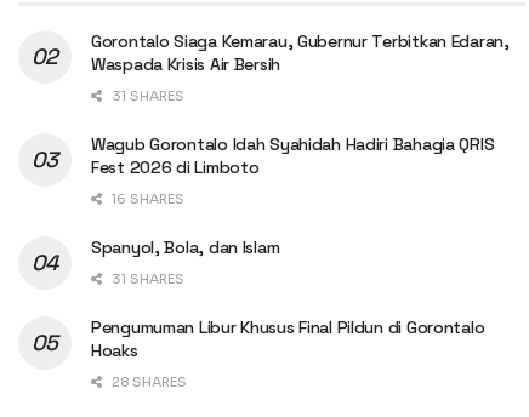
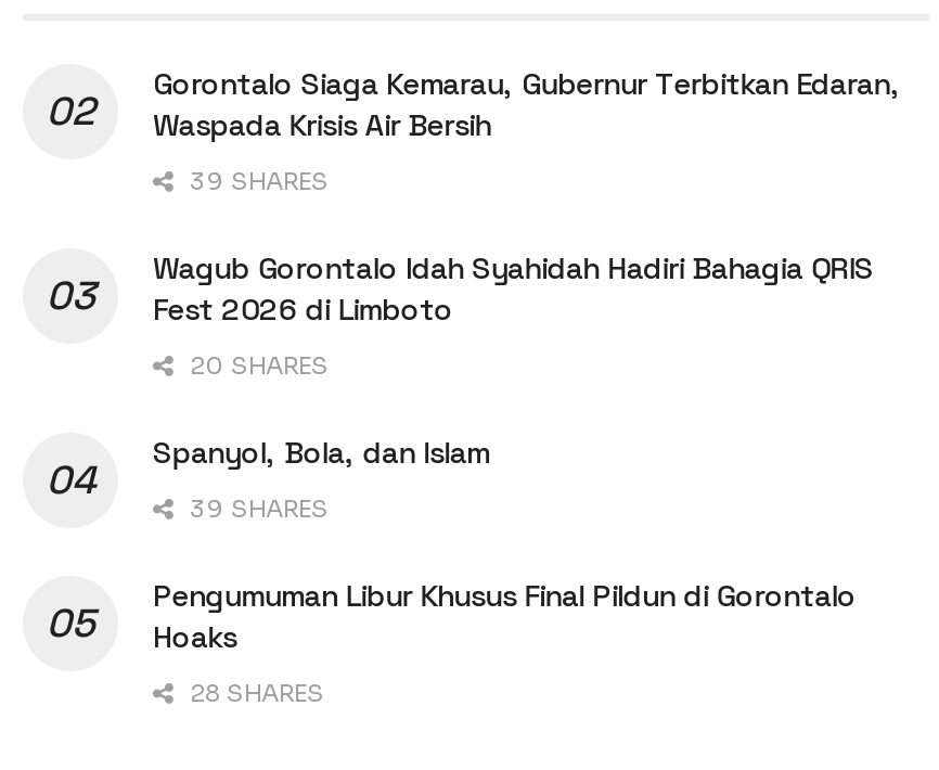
[108,87,184,104] 31 SHARES -> [183,166,329,197] 39 SHARES
[108,190,184,207] 16 SHARES -> [183,351,329,381] 20 SHARES
[108,270,184,287] 31 SHARES -> [183,494,329,524] 39 SHARES

